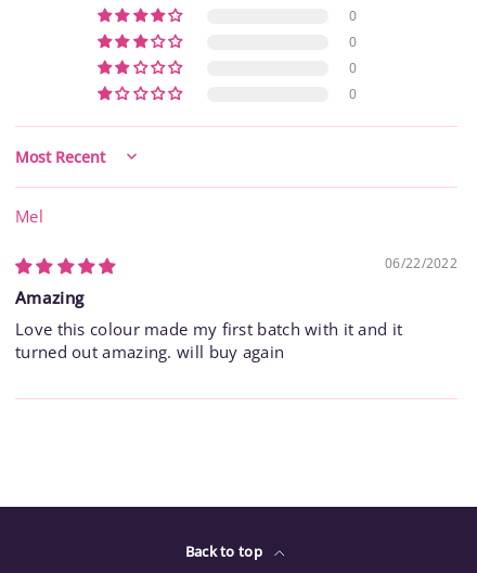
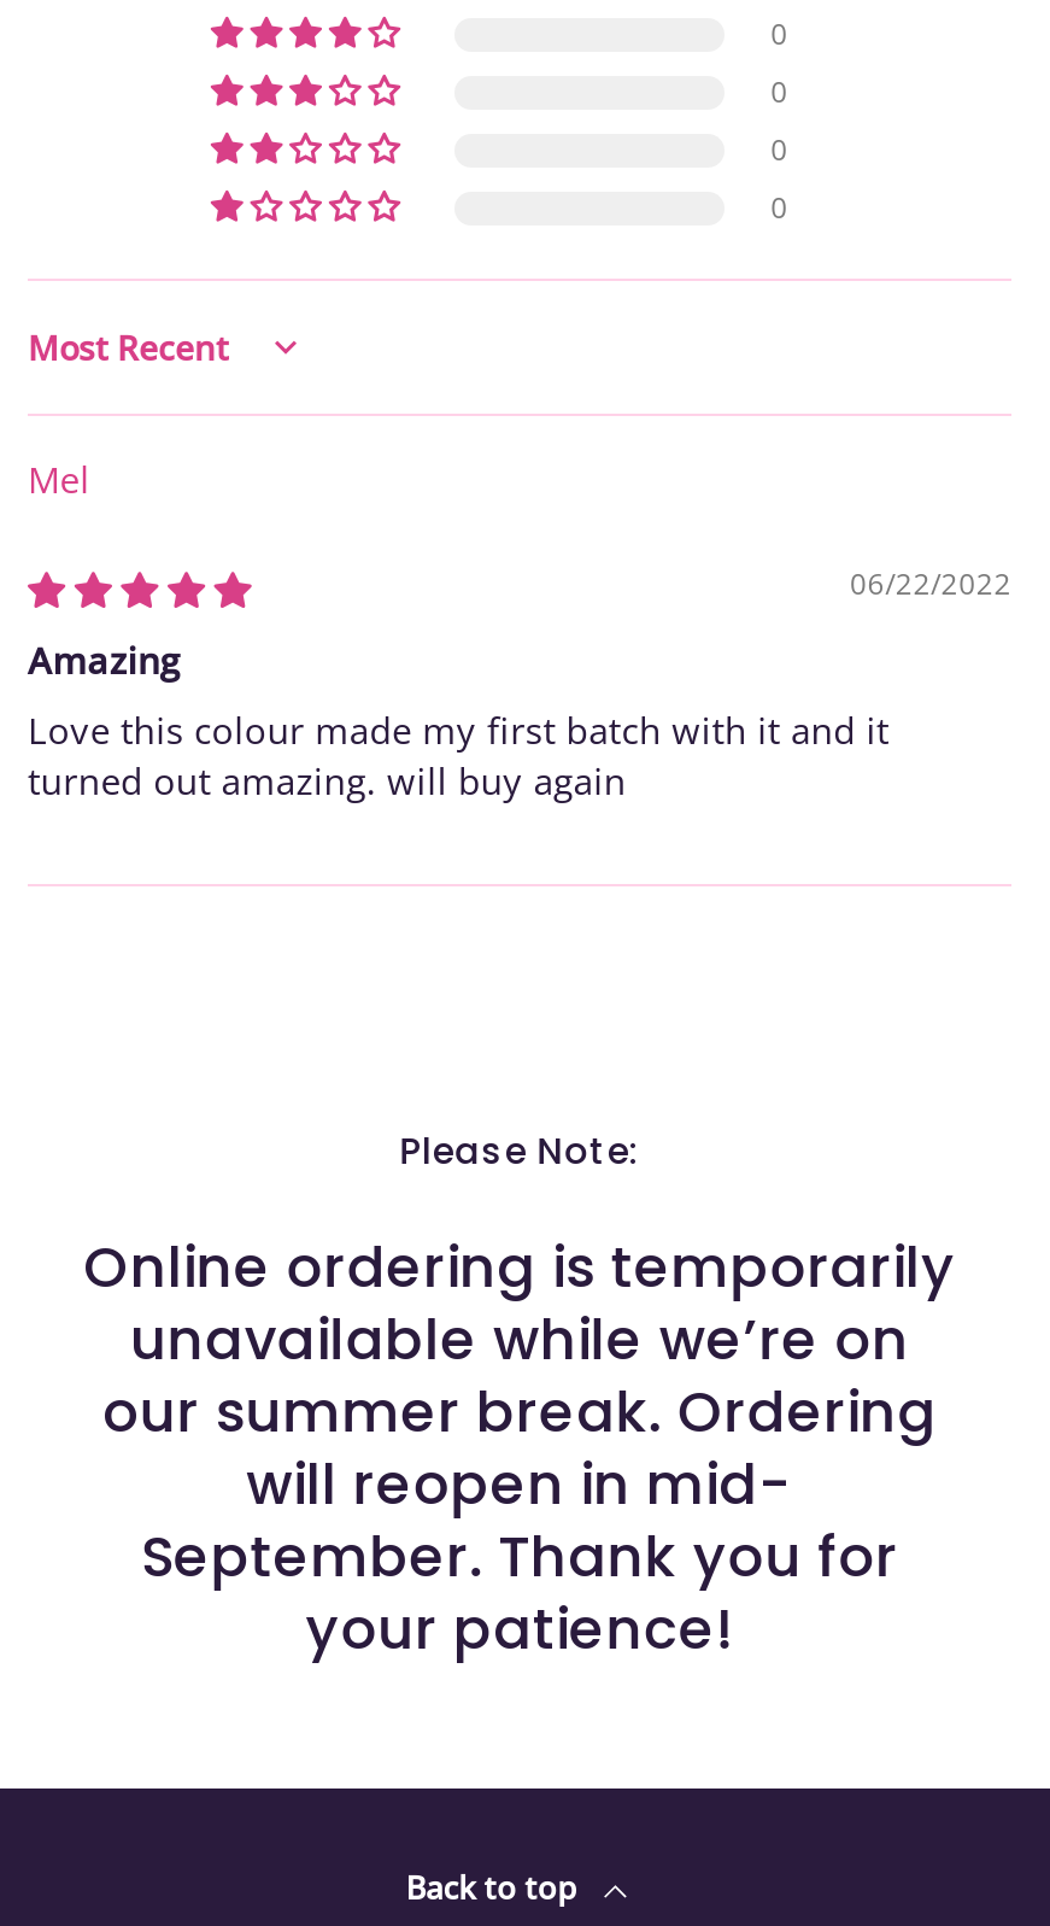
none -> [83,1124,956,1668] Please Note: | Online ordering is temporarily | unavailable while we’re on | our summer break. Ordering | will reopen in mid- | September. Thank you for | your patience!

